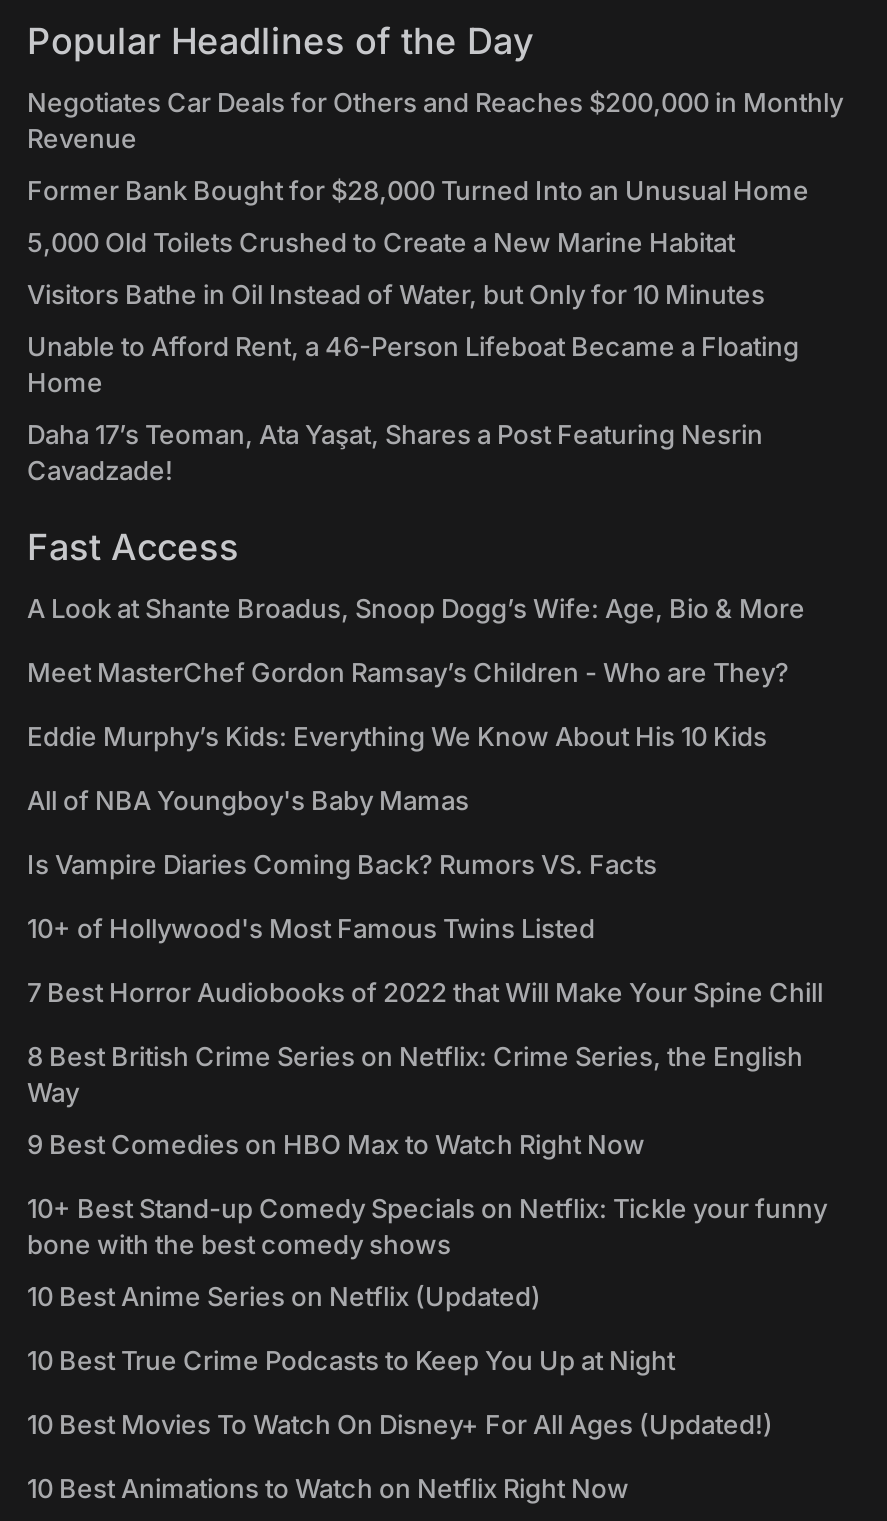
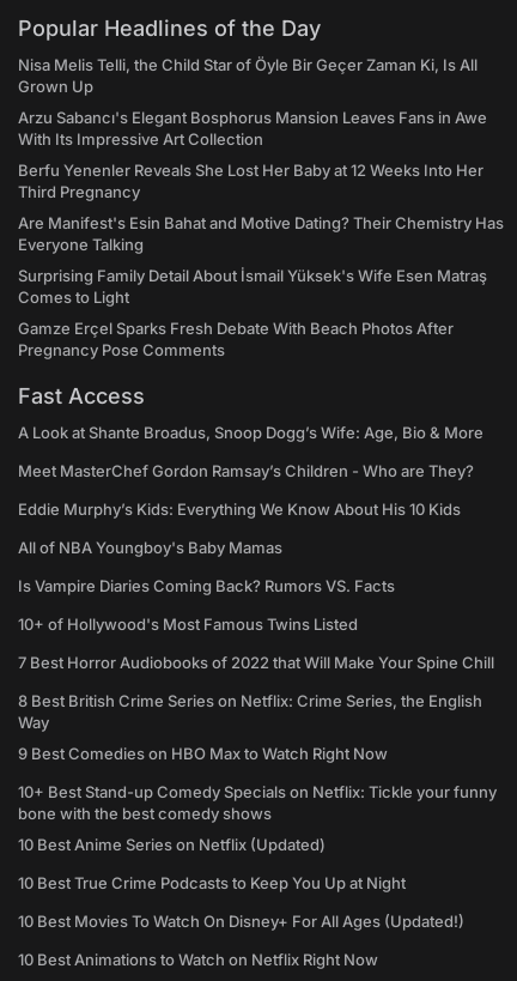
[27,86,843,154] Negotiates Car Deals for Others and Reaches $200,000 in Monthly | Revenue -> [18,55,478,96] Nisa Melis Telli, the Child Star of Öyle Bir Geçer Zaman Ki, Is All | Grown Up
[27,174,809,206] Former Bank Bought for $28,000 Turned Into an Unusual Home -> [18,108,487,149] Arzu Sabancı's Elegant Bosphorus Mansion Leaves Fans in Awe | With Its Impressive Art Collection
[27,226,735,258] 5,000 Old Toilets Crushed to Create a New Marine Habitat -> [18,161,483,201] Berfu Yenenler Reveals She Lost Her Baby at 12 Weeks Into Her | Third Pregnancy
[27,278,765,310] Visitors Bathe in Oil Instead of Water, but Only for 10 Minutes -> [18,213,504,254] Are Manifest's Esin Bahat and Motive Dating? Their Chemistry Has | Everyone Talking
[27,330,799,398] Unable to Afford Rent, a 46-Person Lifeboat Became a Floating | Home -> [18,266,487,307] Surprising Family Detail About İsmail Yüksek's Wife Esen Matraş | Comes to Light
[27,418,763,486] Daha 17’s Teoman, Ata Yaşat, Shares a Post Featuring Nesrin | Cavadzade! -> [18,319,454,359] Gamze Erçel Sparks Fresh Debate With Beach Photos After | Pregnancy Pose Comments

